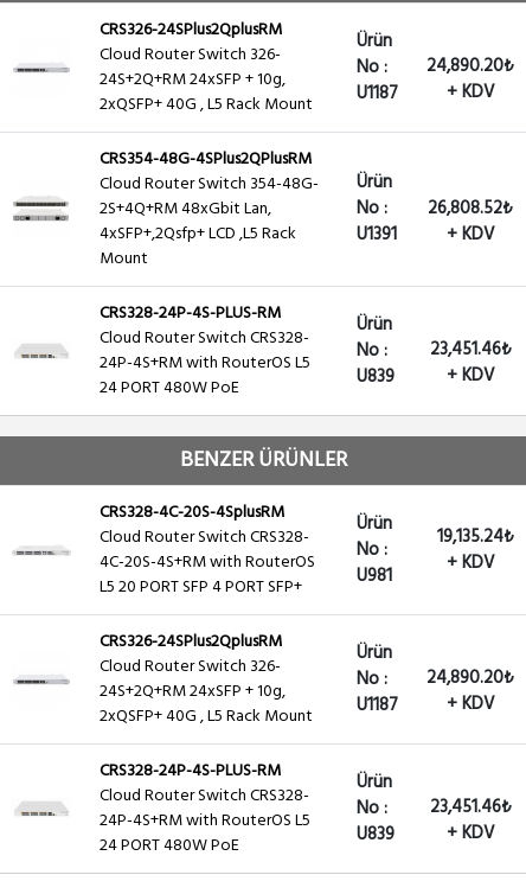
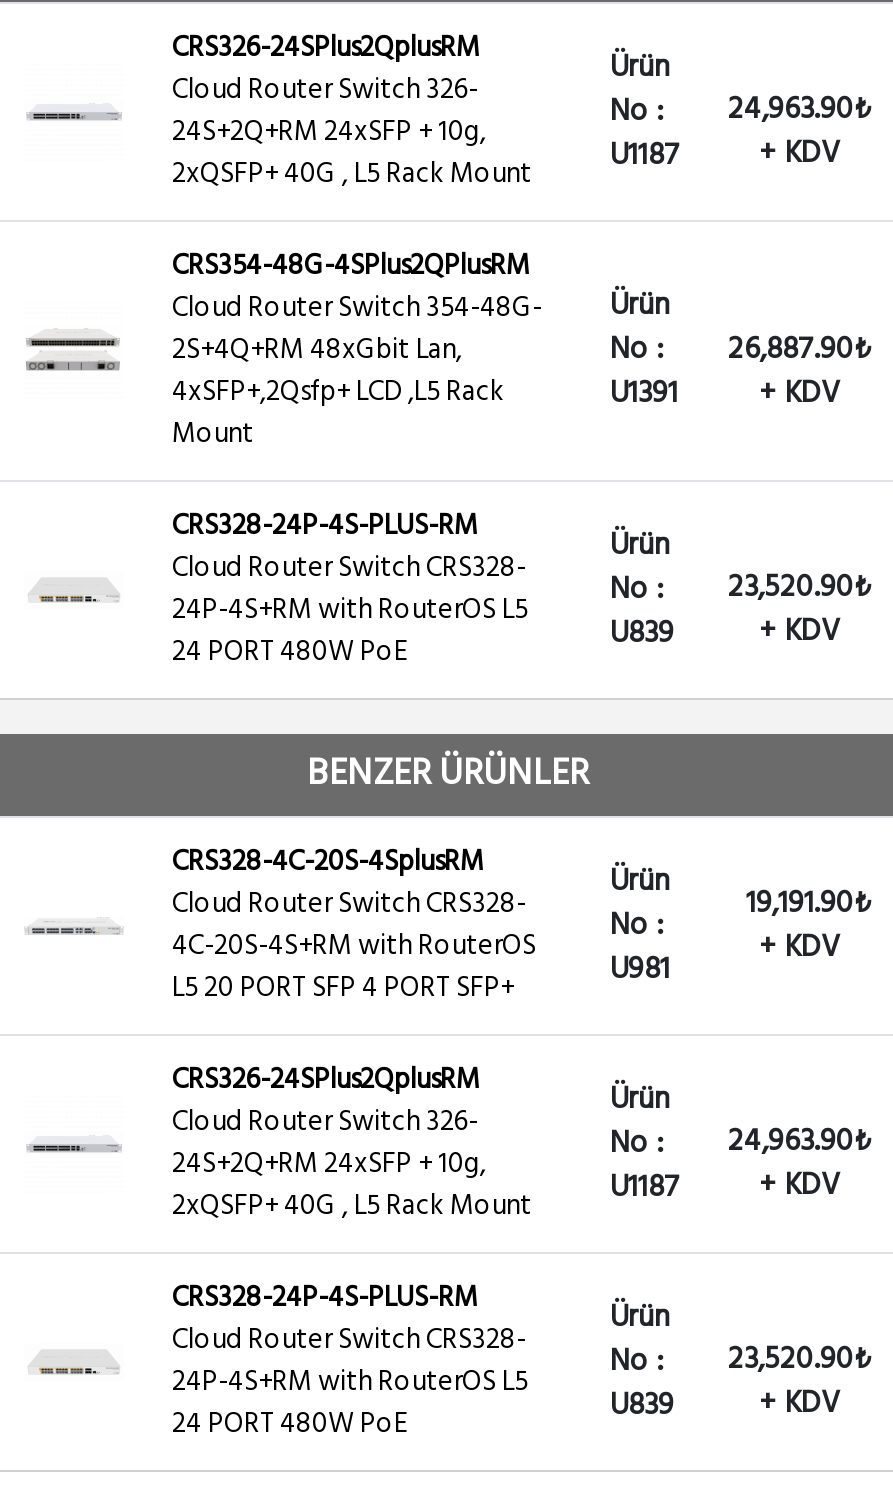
[357,52,514,82] No : 24,890.20₺ -> [610,86,872,136] No : 24,963.90₺
[357,195,513,223] No : 26,808.52₺ -> [610,326,872,374] No : 26,887.90₺
[100,311,511,391] Cloud Router Switch CRS328- 24P-4S+RM with RouterOS L5 No : Ürün U839 23,451.46₺ + KDV -> [172,522,872,658] Cloud Router Switch CRS328- 24P-4S+RM with RouterOS L5 No : Ürün U839 23,520.90₺ + KDV
[437,523,514,551] 19,135.24₺ -> [746,880,872,928] 19,191.90₺
[357,664,514,694] No : 24,890.20₺ -> [610,1118,872,1168] No : 24,963.90₺
[100,768,511,849] Cloud Router Switch CRS328- 24P-4S+RM with RouterOS L5 No : Ürün U839 23,451.46₺ + KDV -> [172,1294,872,1430] Cloud Router Switch CRS328- 24P-4S+RM with RouterOS L5 No : Ürün U839 23,520.90₺ + KDV

